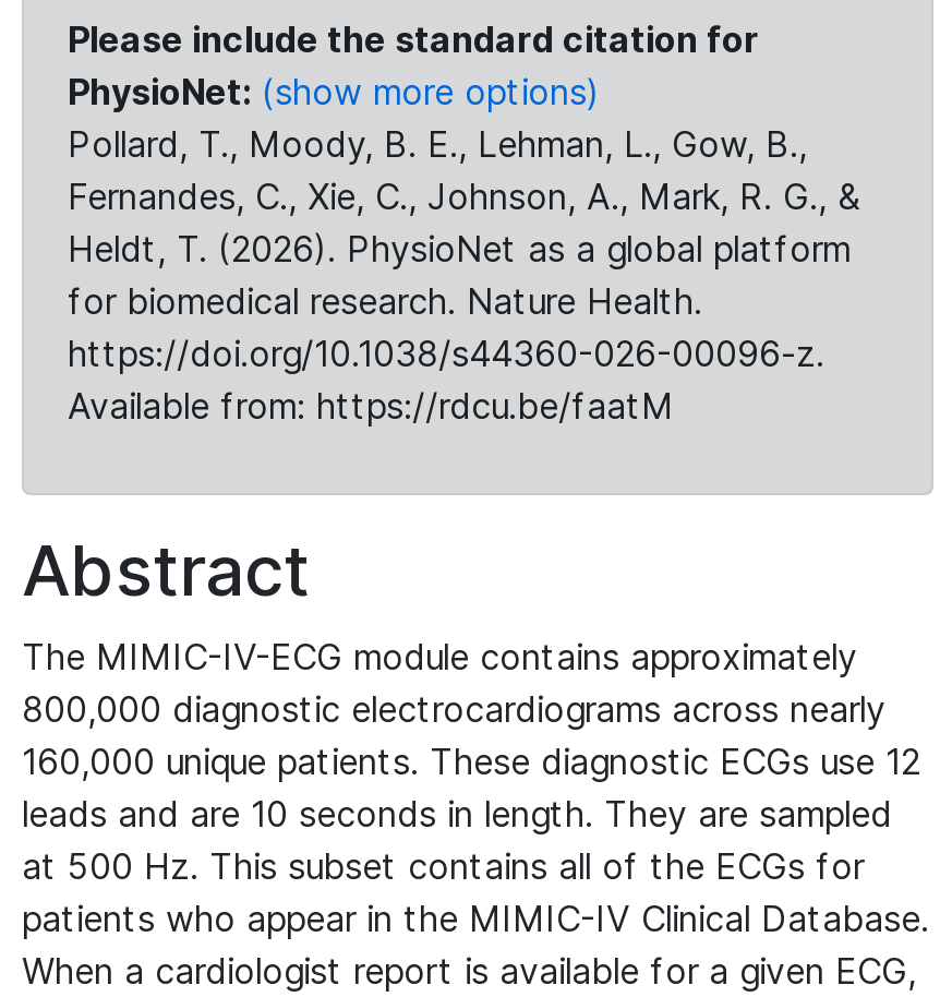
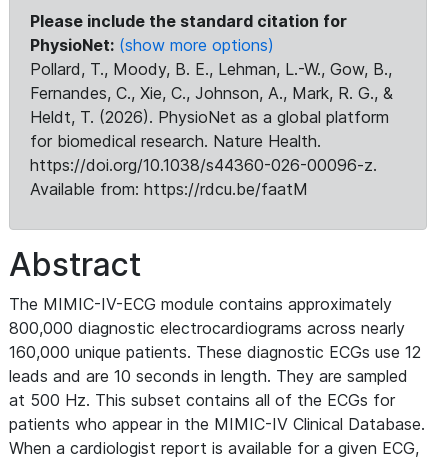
[68,122,807,166] Pollard, T., Moody, B. E., Lehman, L., Gow, B., -> [30,59,392,79] Pollard, T., Moody, B. E., Lehman, L.-W., Gow, B.,

